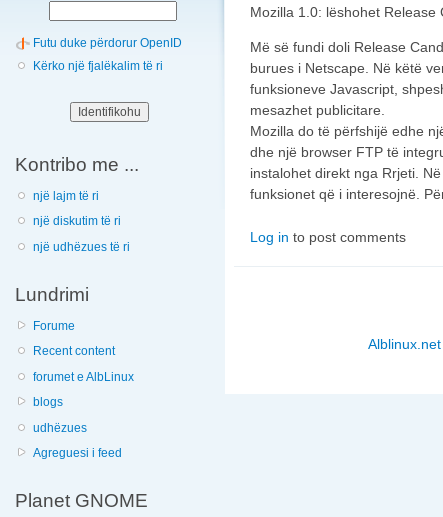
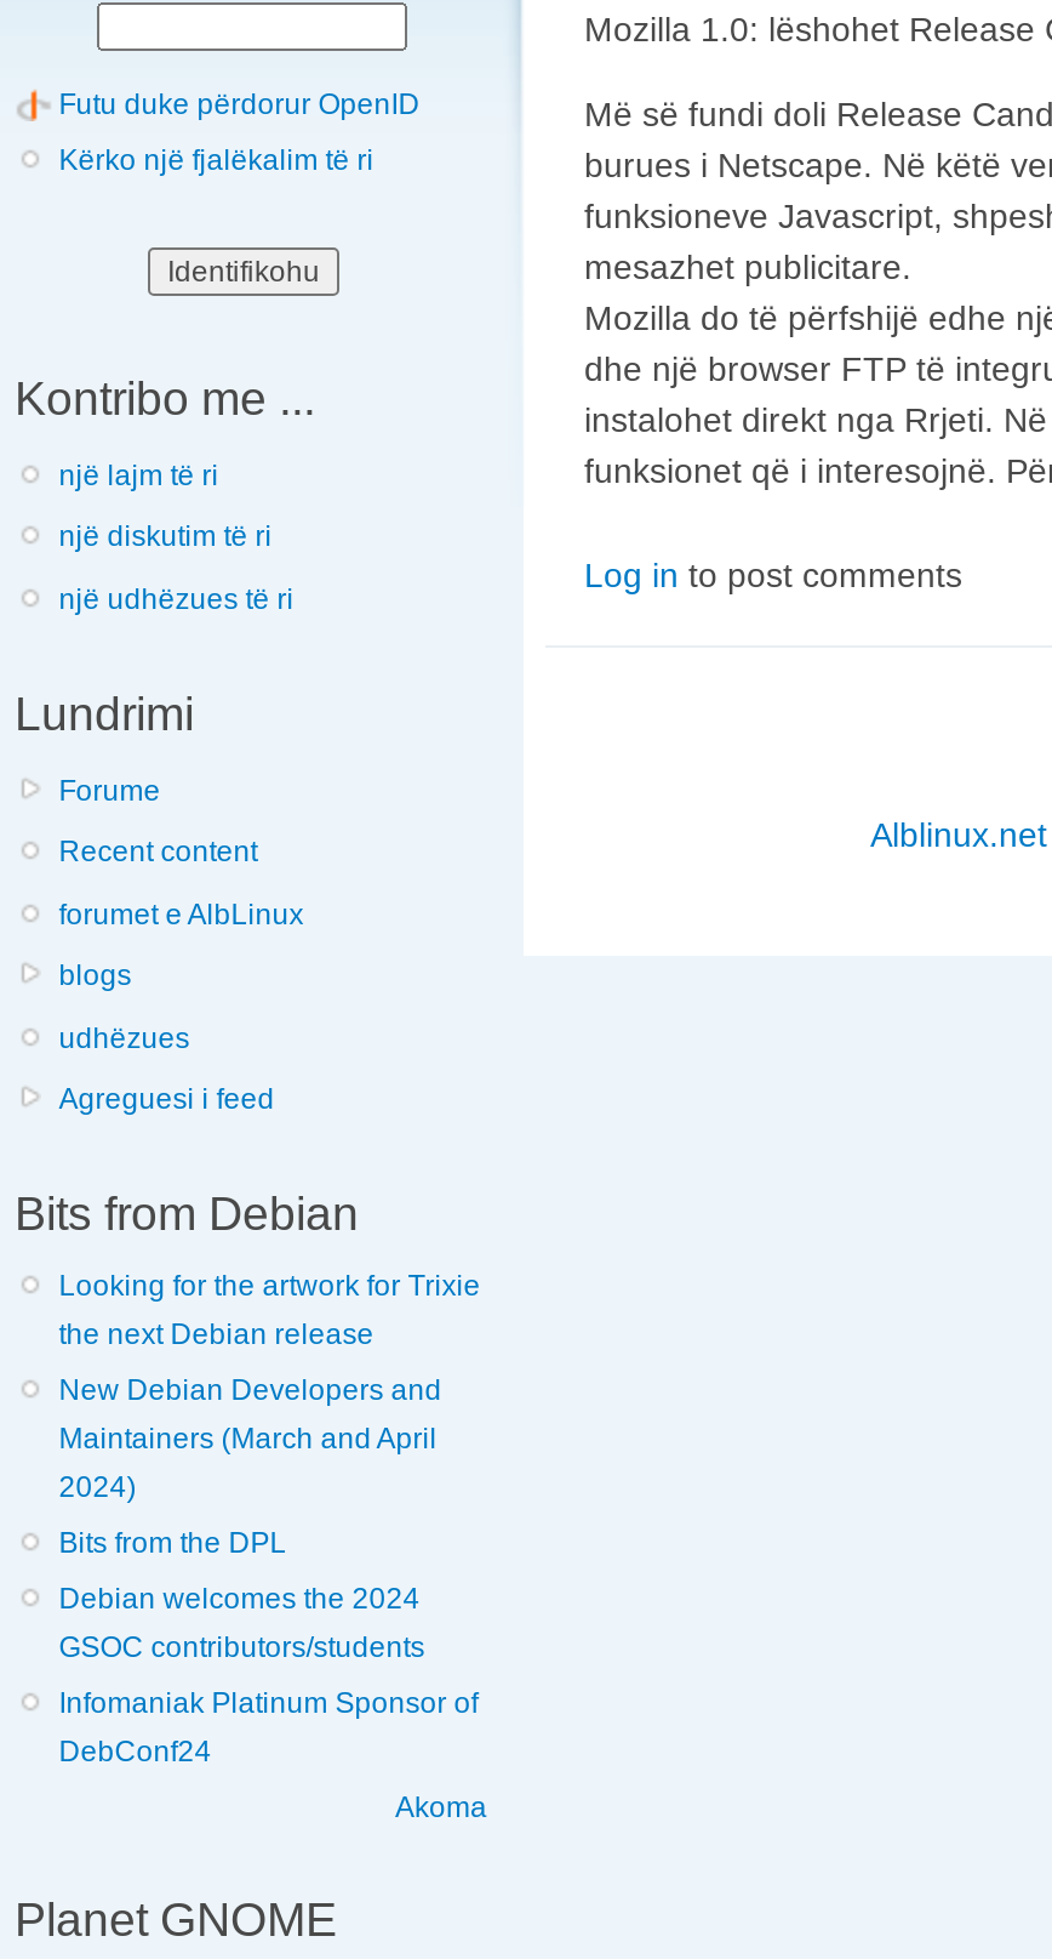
none -> [15,1188,487,1823] Bits from Debian | Looking for the artwork for Trixie | the next Debian release | New Debian Developers and | Maintainers (March and April | 2024) | Bits from the DPL | Debian welcomes the 2024 | GSOC contributors/students | Infomaniak Platinum Sponsor of | DebConf24 | Akoma

